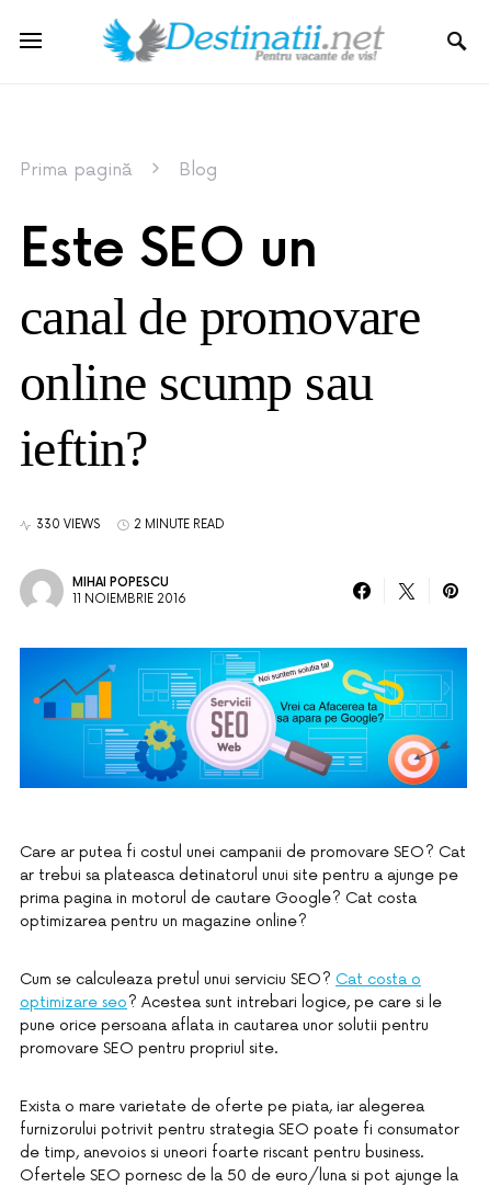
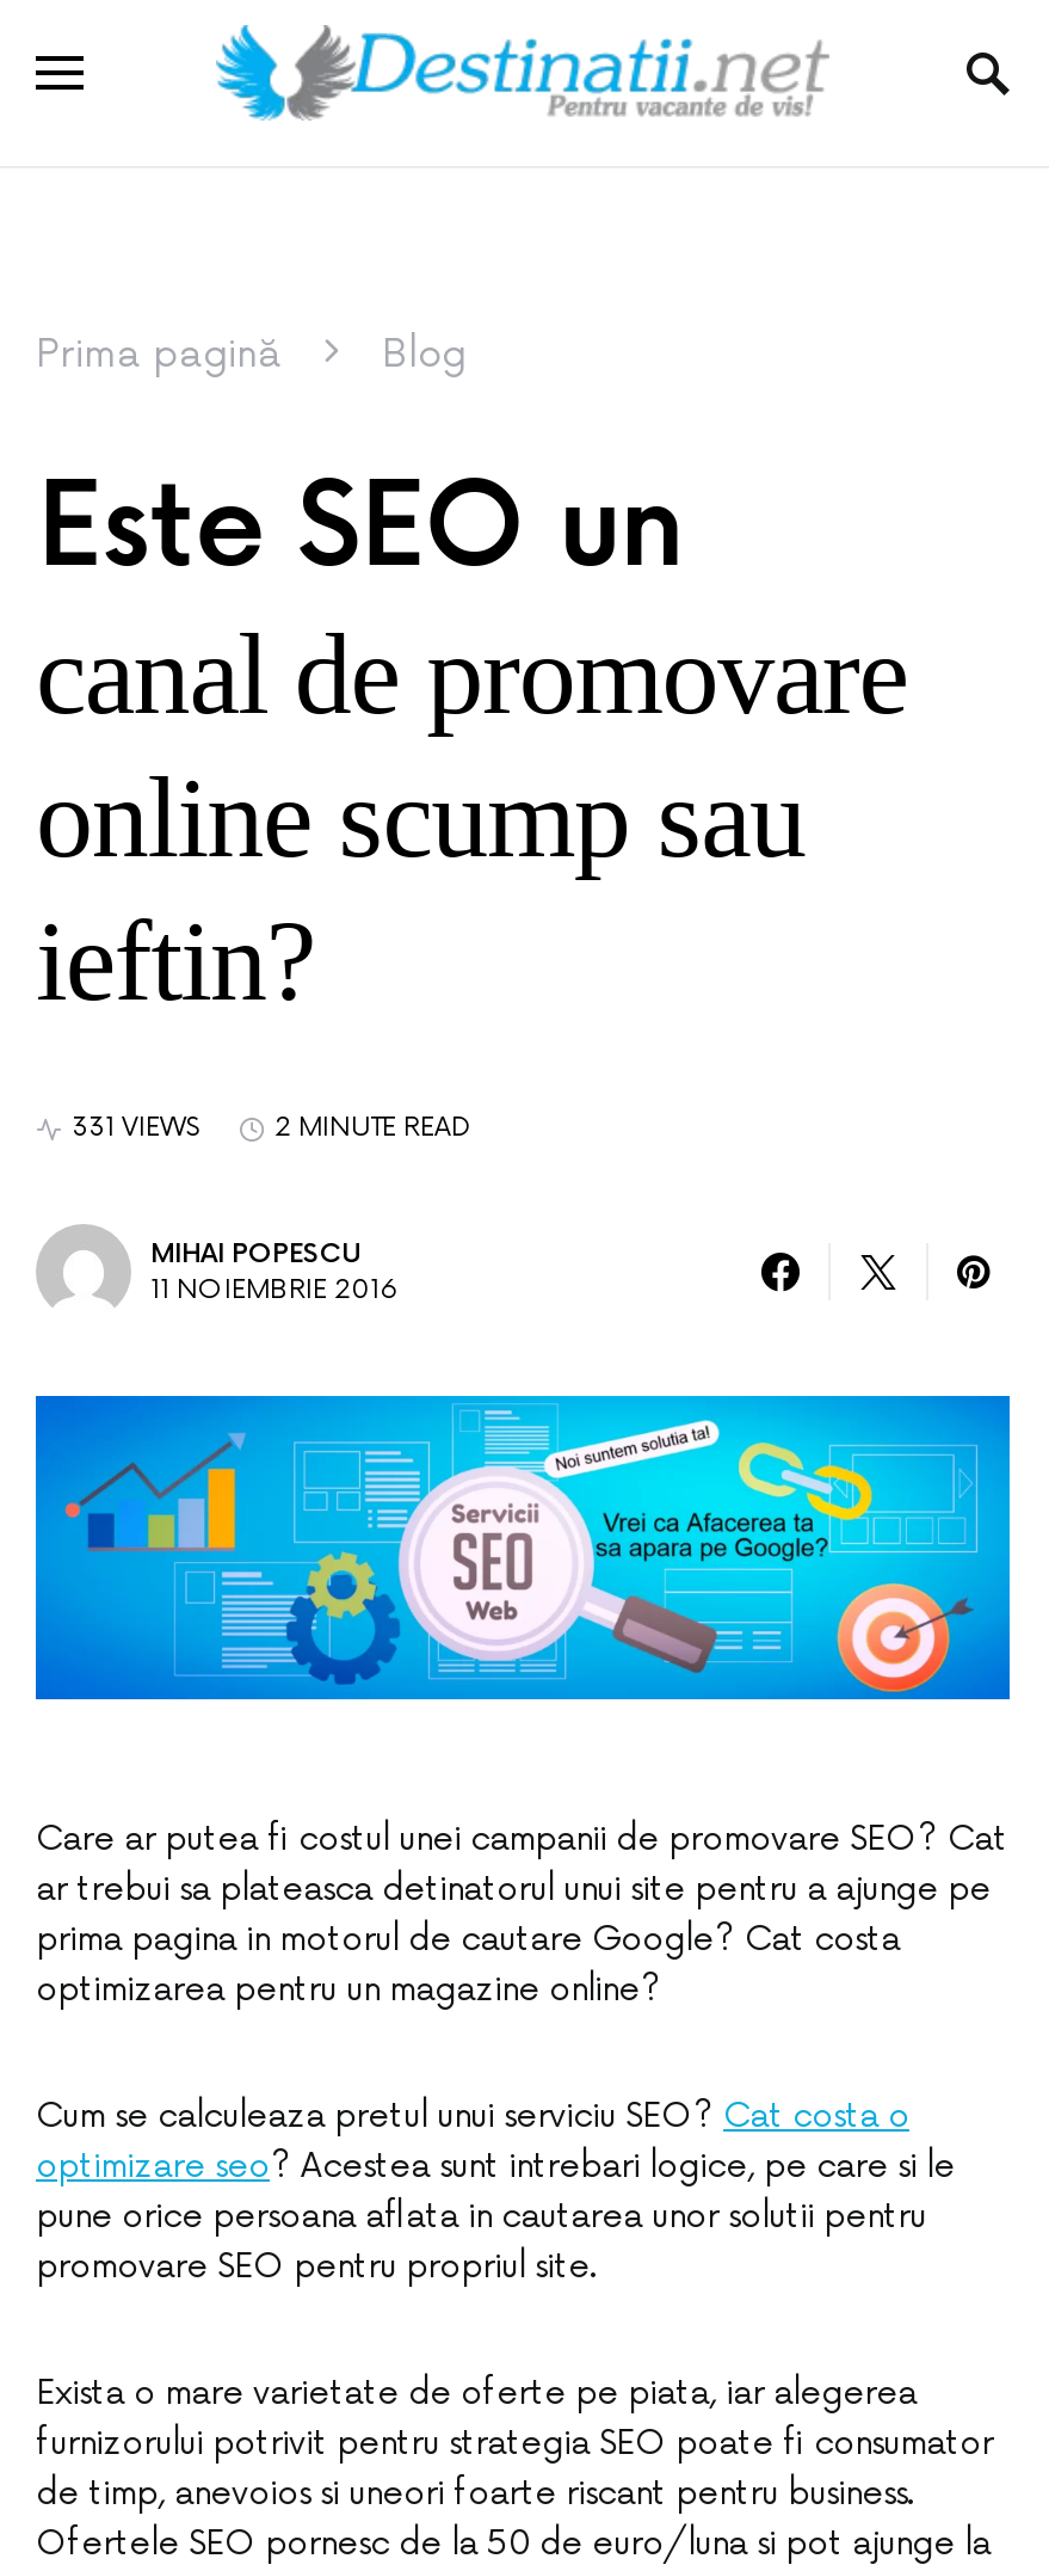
[36,517,100,532] 330 VIEWS -> [72,1112,200,1143] 331 VIEWS

